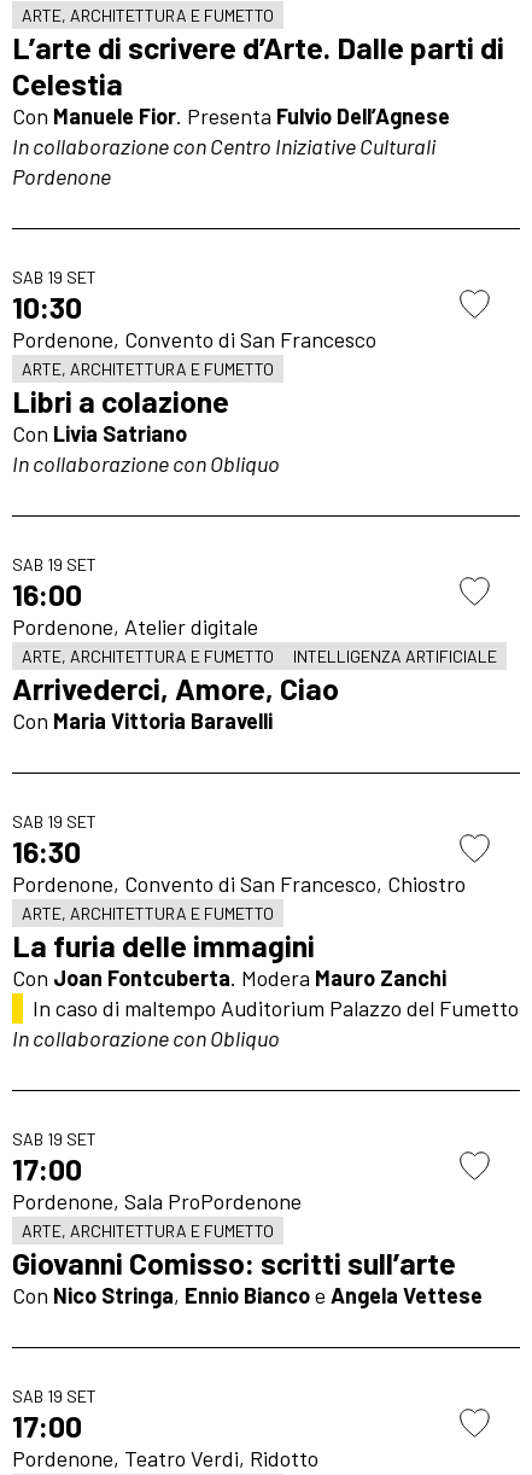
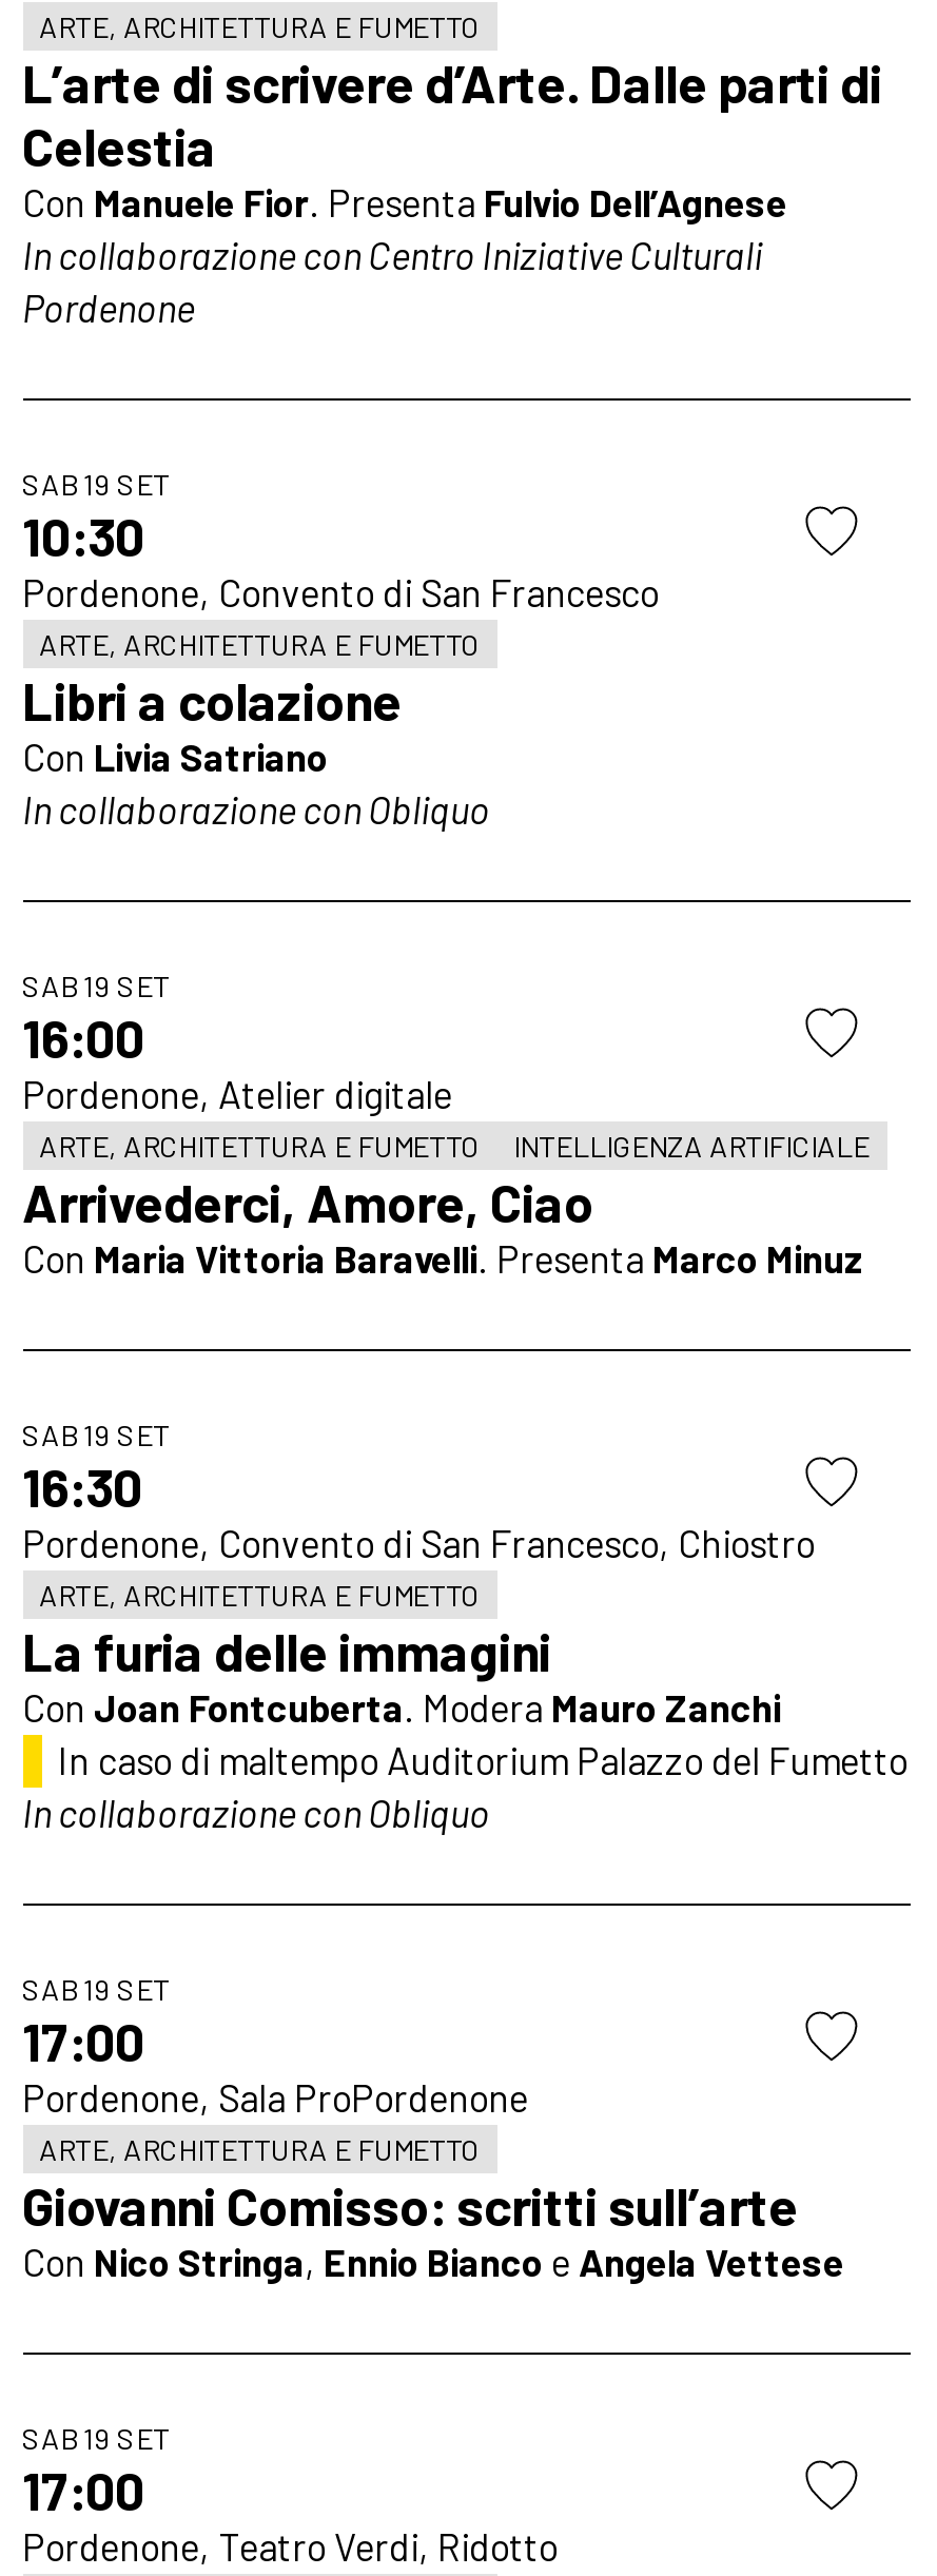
[11,707,277,734] Con Maria Vittoria Baravelli -> [22,1235,863,1282] Con Maria Vittoria Baravelli. Presenta Marco Minuz

